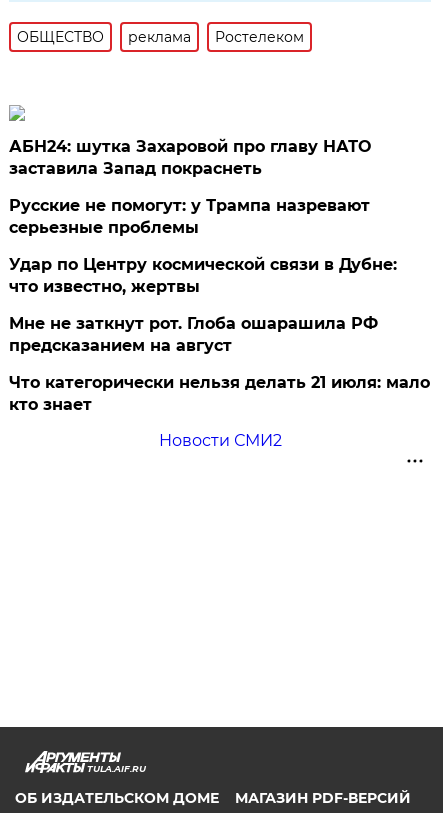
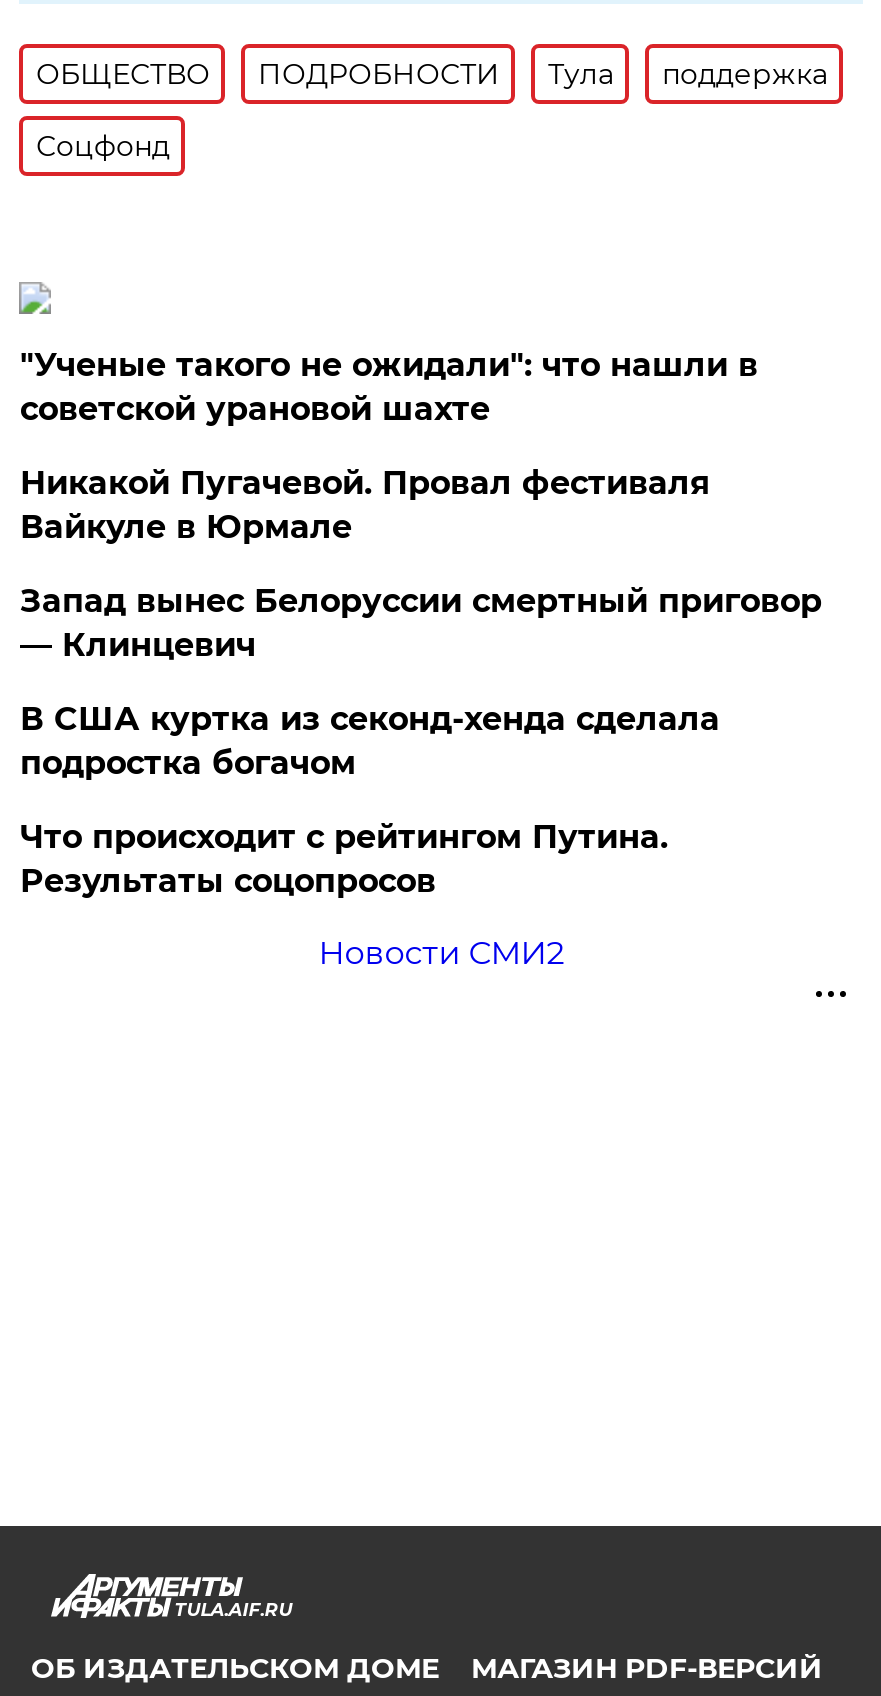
[128,28,304,46] реклама | Ростелеком -> [36,56,828,164] ПОДРОБНОСТИ | Тула | поддержка | Соцфонд
[9,137,430,414] АБН24: шутка Захаровой про главу НАТО | заставила Запад покраснеть | Русские не помогут: у Трампа назревают | серьезные проблемы | Удар по Центру космической связи в Дубне: | что известно, жертвы | Мне не заткнут рот. Глоба ошарашила РФ | предсказанием на август | Что категорически нельзя делать 21 июля: мало | кто знает -> [20,346,822,900] "Ученые такого не ожидали": что нашли в | советской урановой шахте | Никакой Пугачевой. Провал фестиваля | Вайкуле в Юрмале | Запад вынес Белоруссии смертный приговор | — Клинцевич | В США куртка из секонд-хенда сделала | подростка богачом | Что происходит с рейтингом Путина. | Результаты соцопросов

